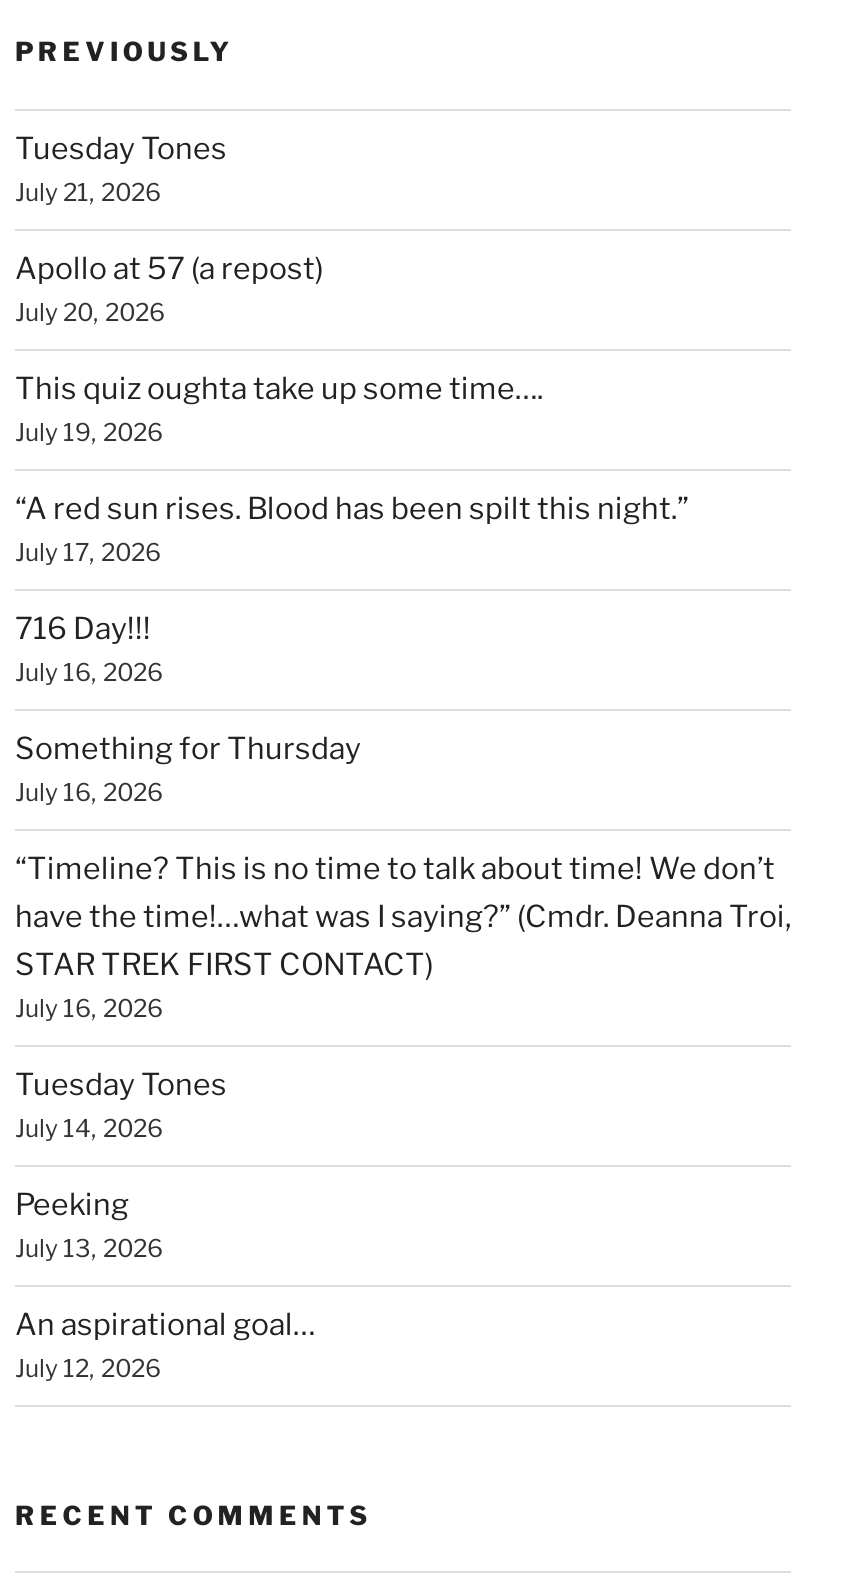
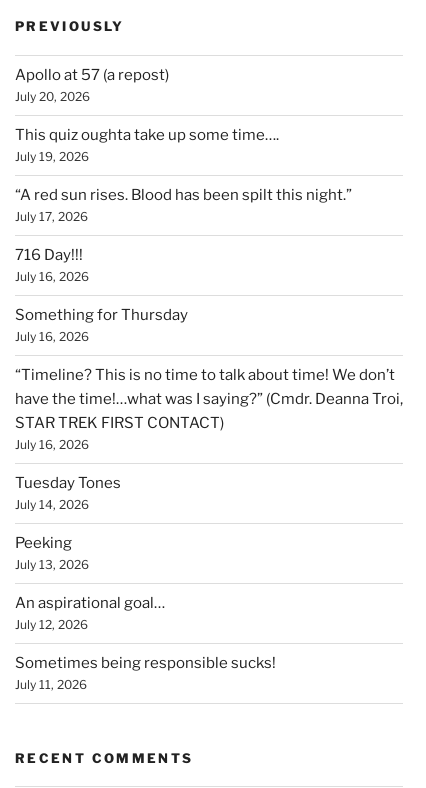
[15,131,227,207] Tuesday Tones | July 21, 2026 -> none
moved [15,251,791,1383] -> [15,66,403,632]: Apollo at 57 (a repost) | July 20, 2026 | This quiz oughta take up some time…. | ... | An aspirational goal… | July 12, 2026
none -> [15,654,276,692] Sometimes being responsible sucks! | July 11, 2026

